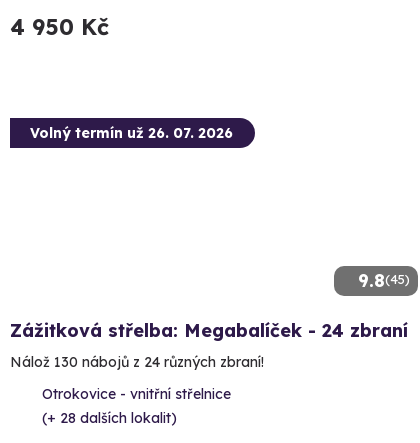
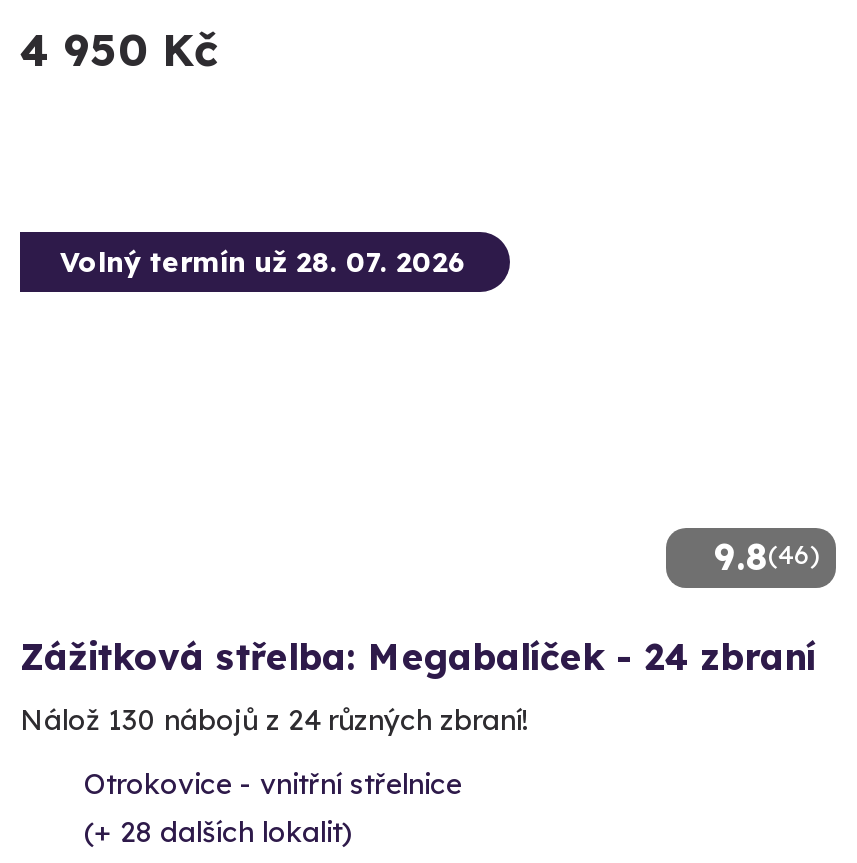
[30,124,233,142] Volný termín už 26. 07. 2026 -> [60,244,466,280] Volný termín už 28. 07. 2026
[358,269,410,292] 9.8(45) -> [714,534,820,580] 9.8(46)

